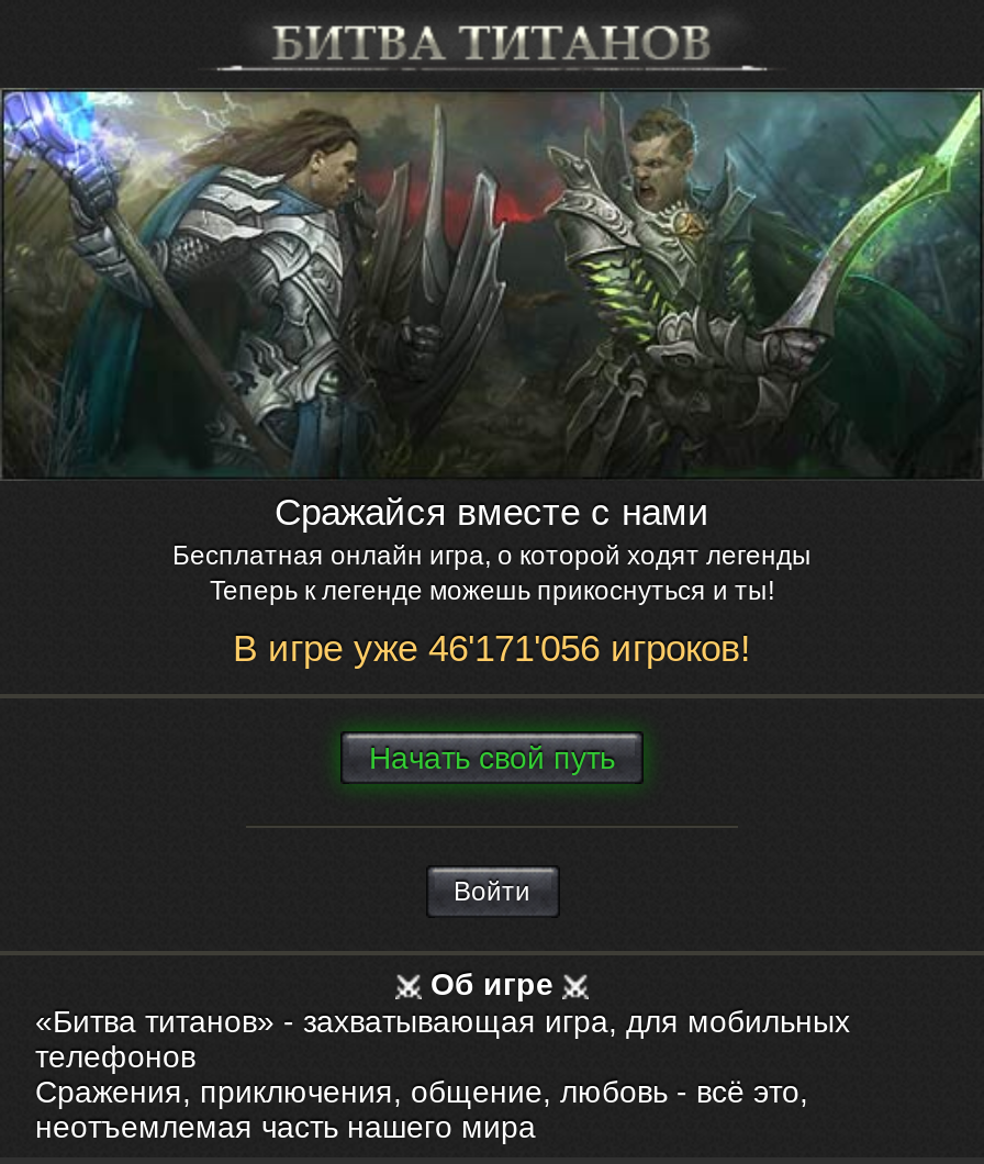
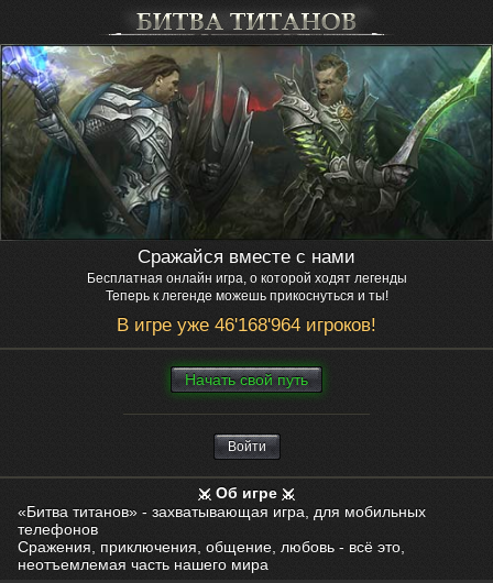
[233,629,751,670] В игре уже 46'171'056 игроков! -> [117,315,376,336] В игре уже 46'168'964 игроков!

